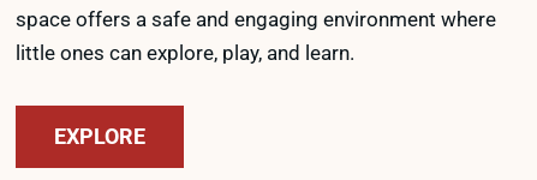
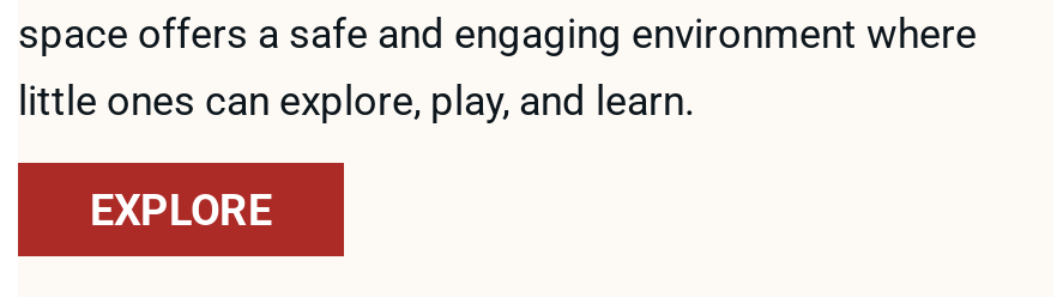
[10,104,185,169] [image] -> [16,160,366,275] [image]

